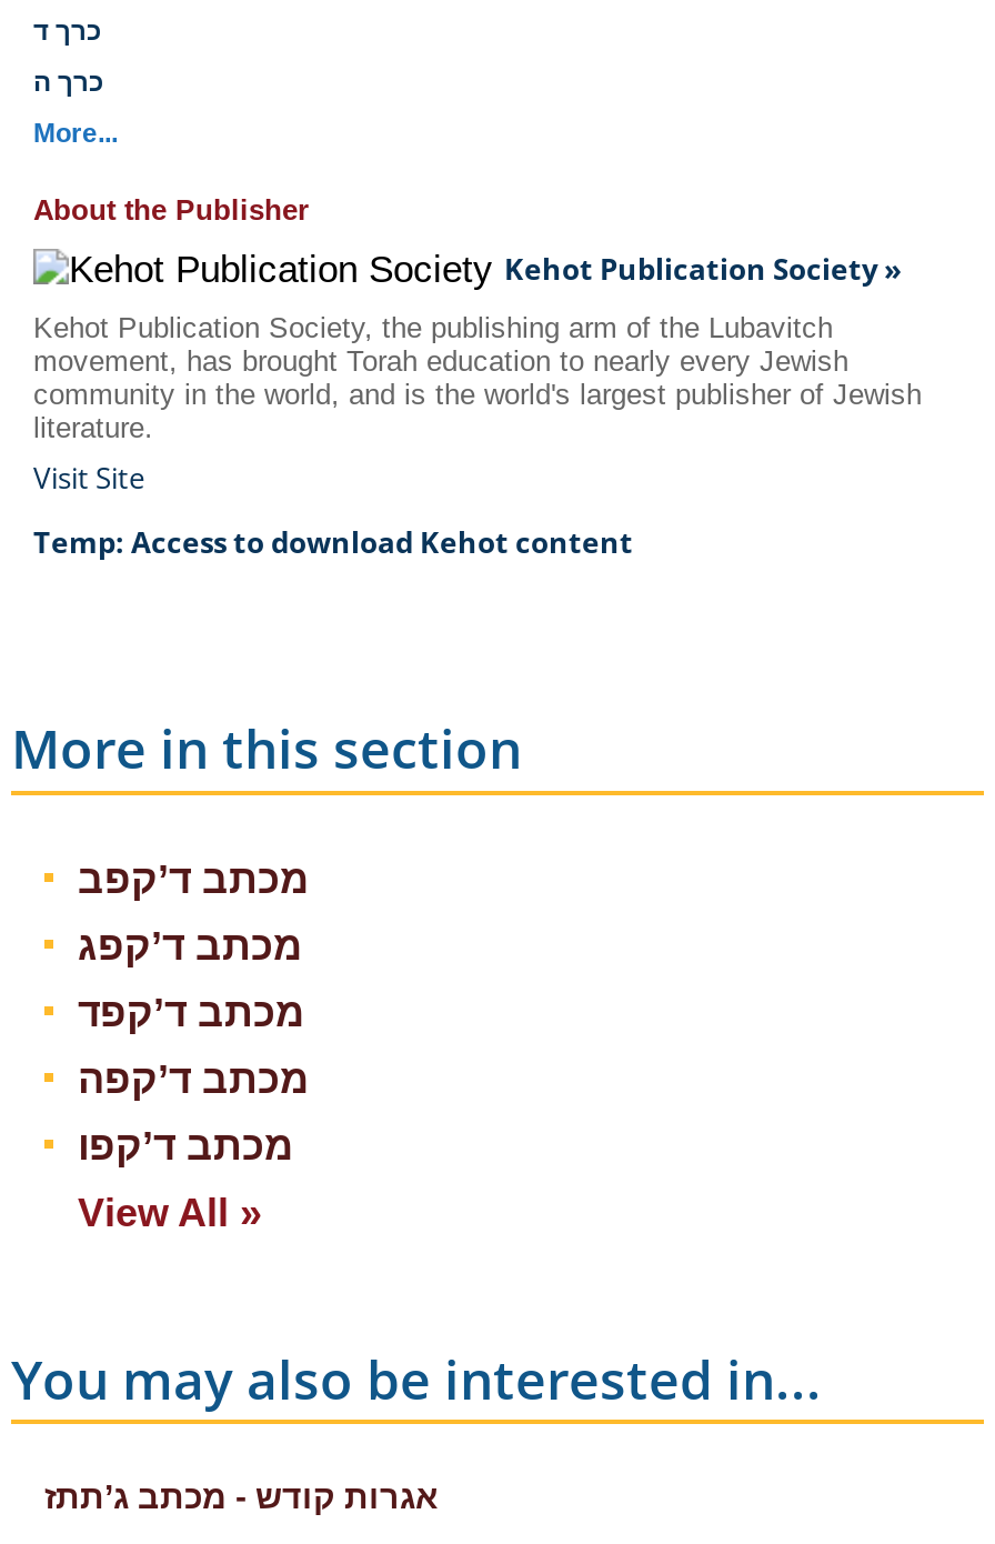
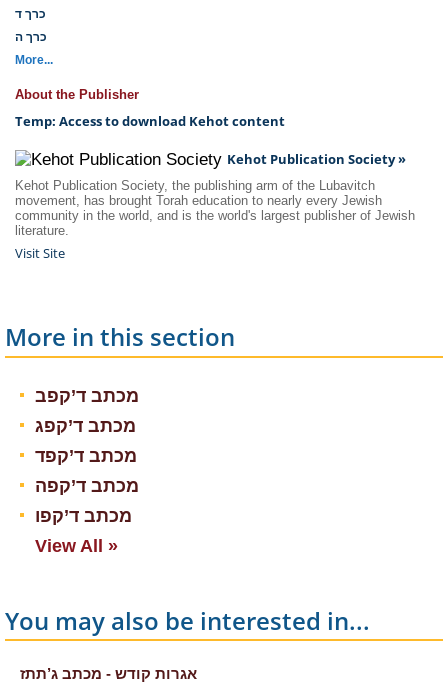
moved [33,248,922,497] -> [15,150,415,262]: Kehot Publication Society » | Kehot Publication Society, the publishing arm of the Lubavitch | movement, has brought Torah education to nearly every Jewish | community in the world, and is the world's largest publisher of Jewish | literature. | Visit Site
moved [33,522,633,562] -> [15,112,285,130]: Temp: Access to download Kehot content

